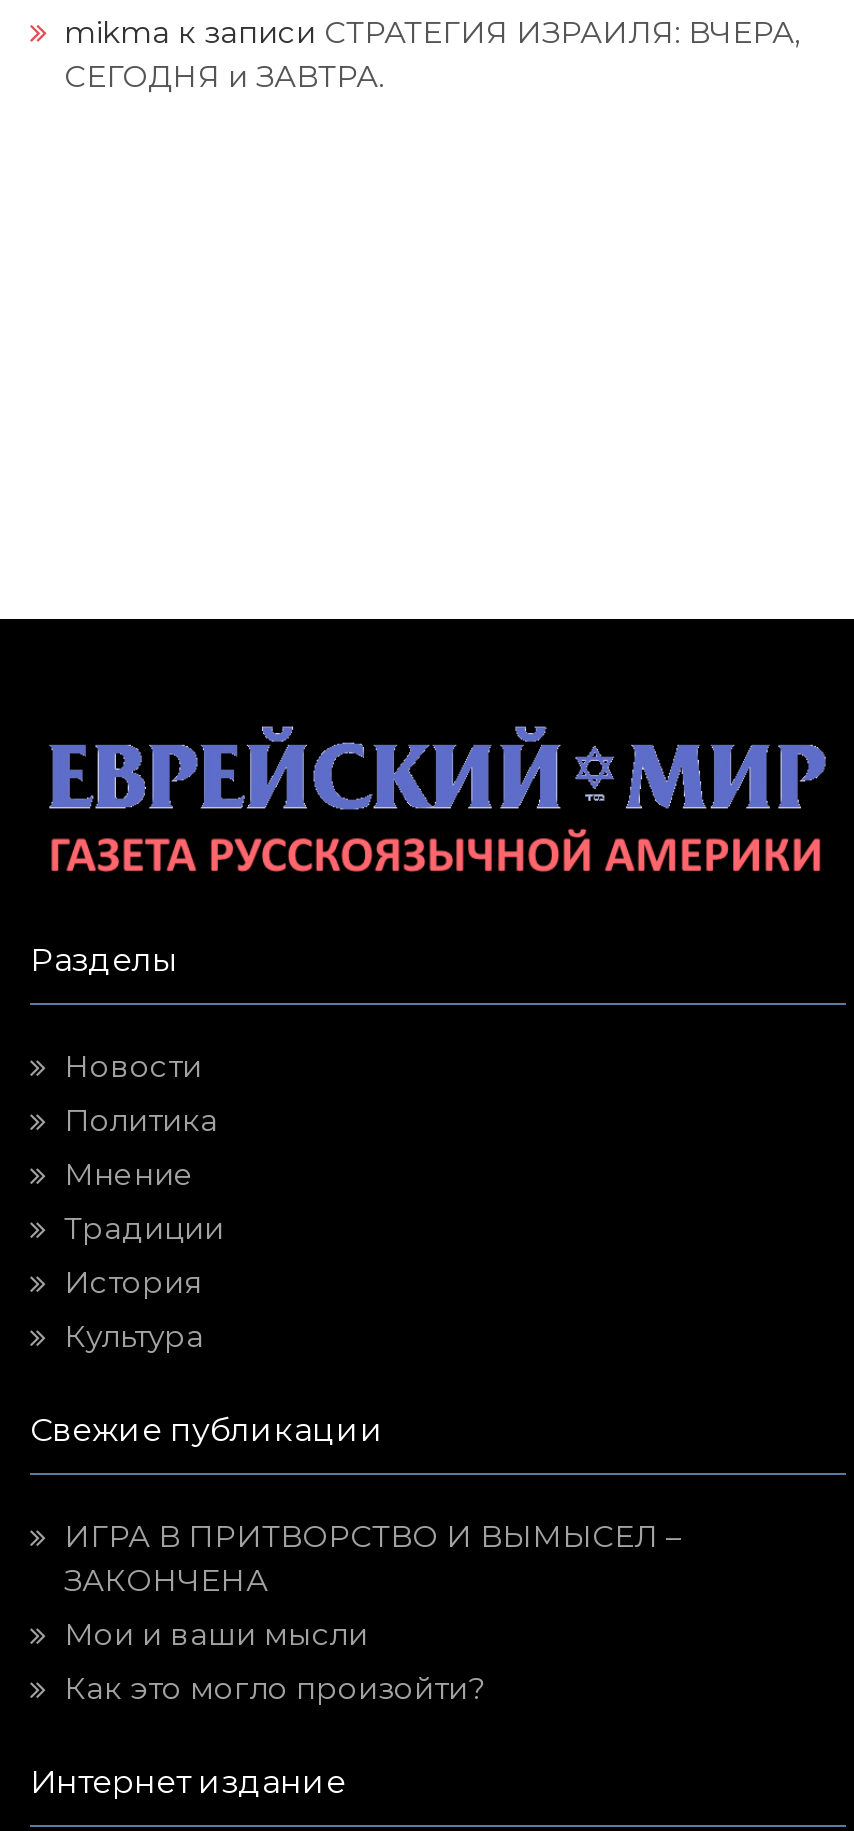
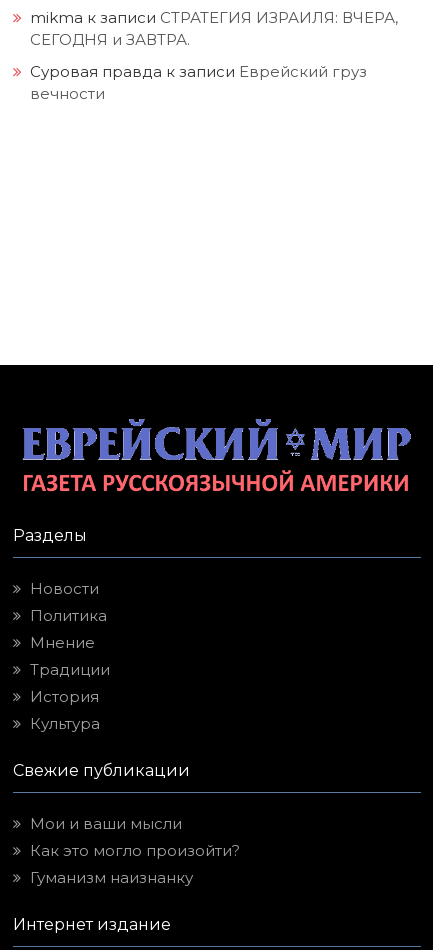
none -> [30,62,367,103] Суровая правда к записи Еврейский груз | вечности
moved [576,747,702,811] -> [286,429,349,461]: [image]
moved [30,940,384,1448] -> [13,525,190,779]: Разделы | Новости | Политика | Мнение | Традиции | История | Культура | Свежие публикации
[64,1516,682,1598] ИГРА В ПРИТВОРСТВО И ВЫМЫСЕЛ – | ЗАКОНЧЕНА -> none
none -> [30,867,193,886] Гуманизм наизнанку

